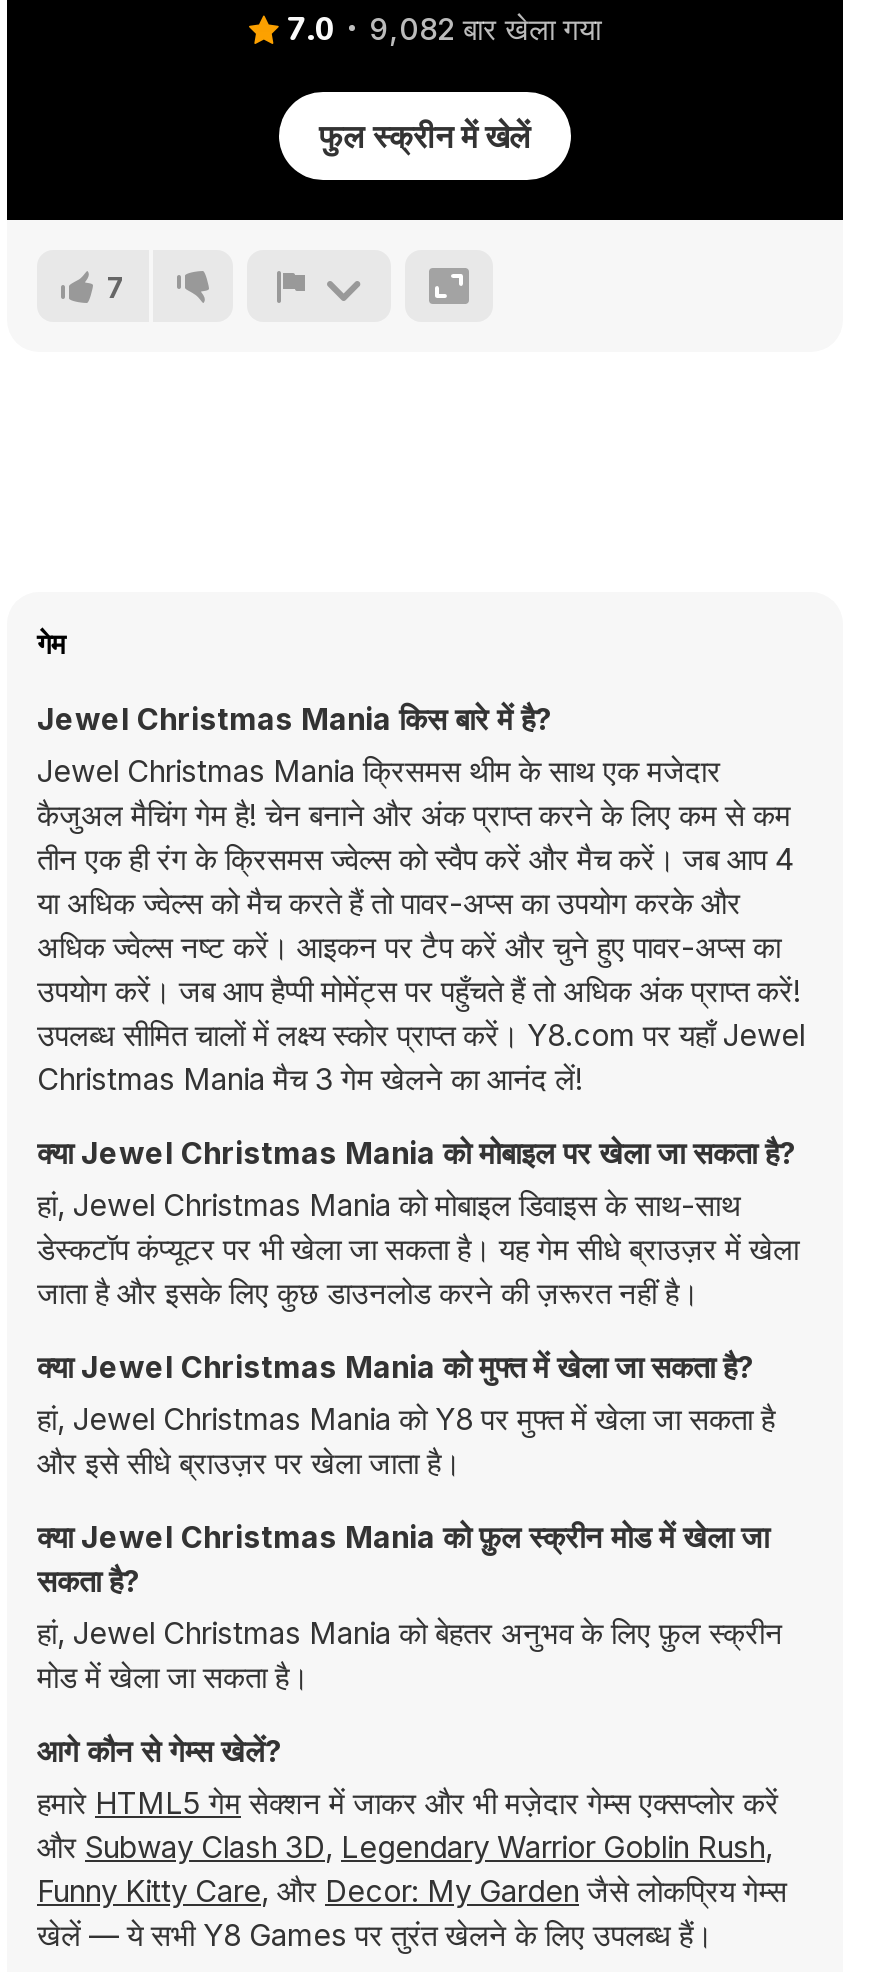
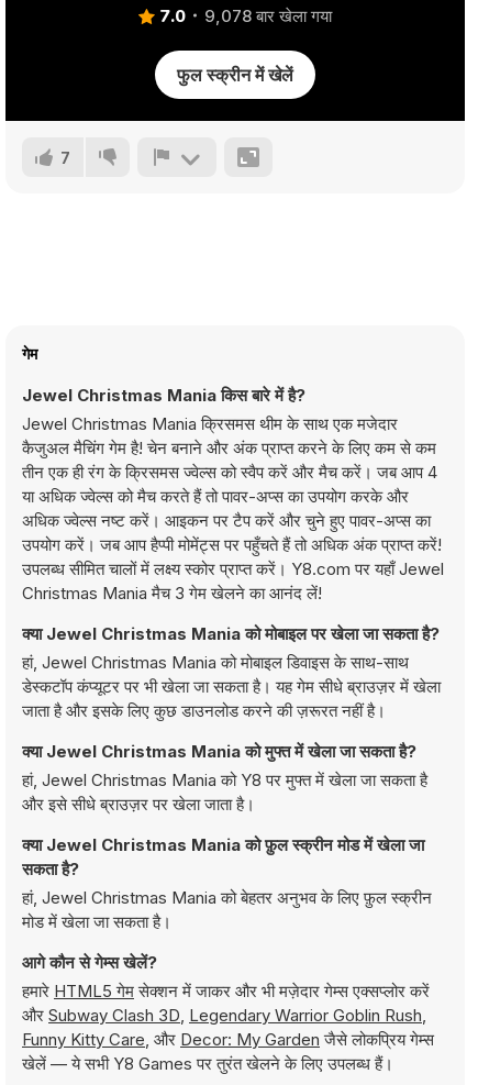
[287,8,601,52] 7.0 9,082 बार खेला गया -> [159,4,332,29] 7.0 9,078 बार खेला गया

